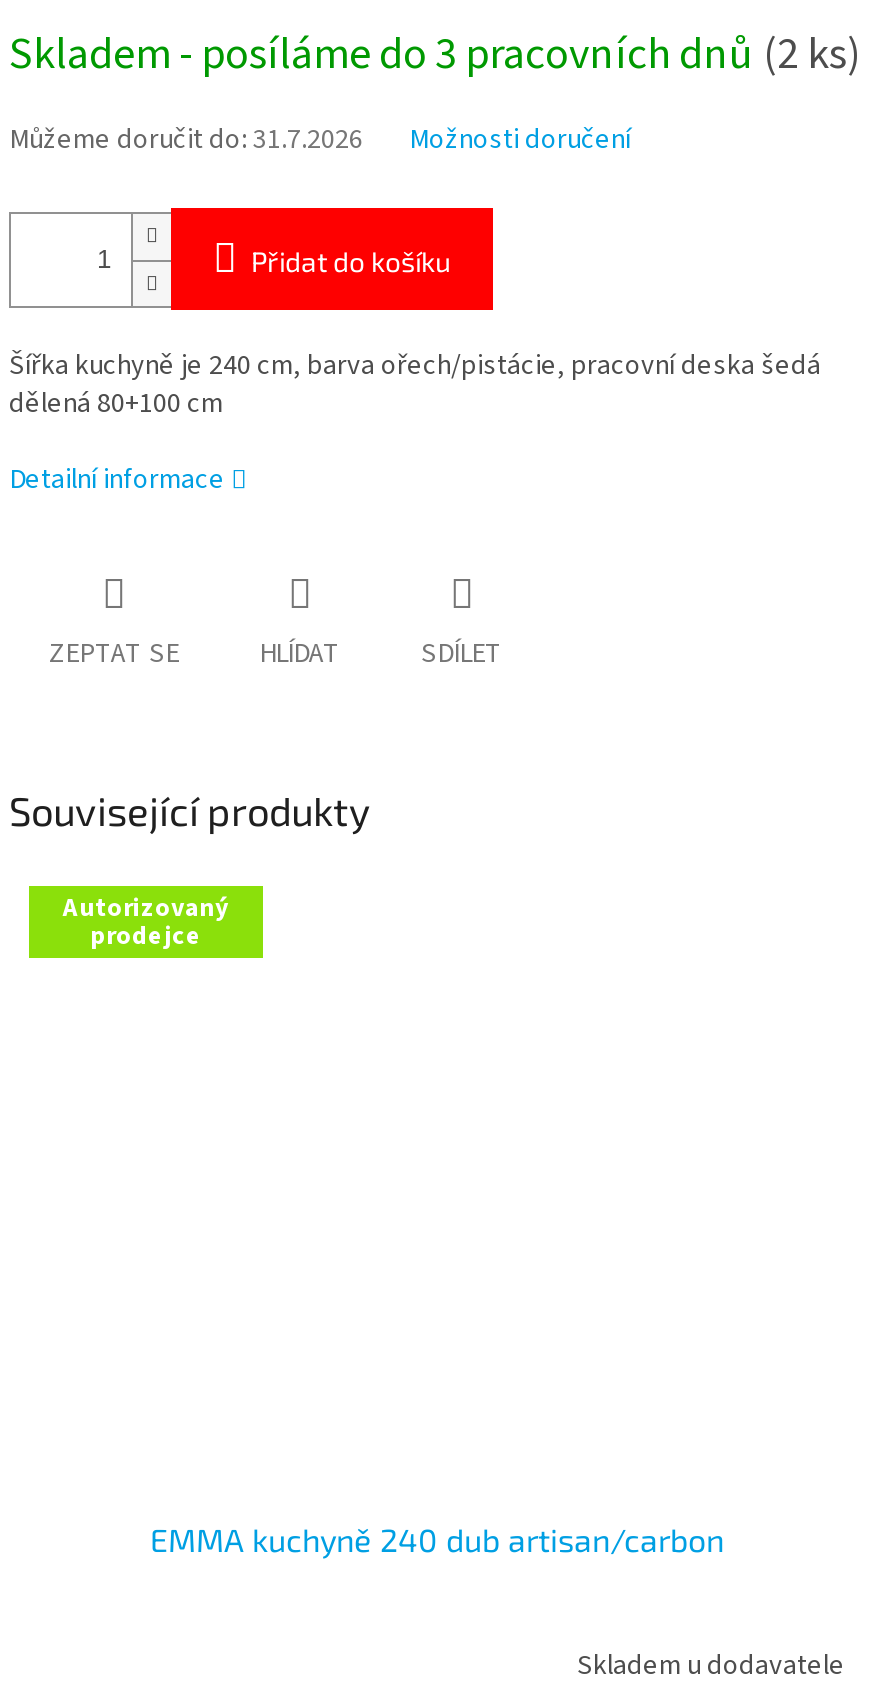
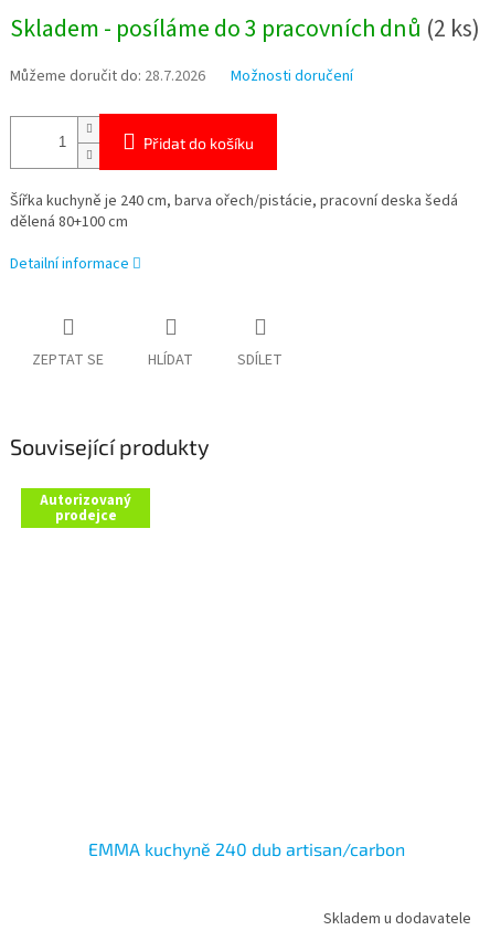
[9,121,363,161] Můžeme doručit do: 31.7.2026 -> [10,66,205,88] Můžeme doručit do: 28.7.2026

